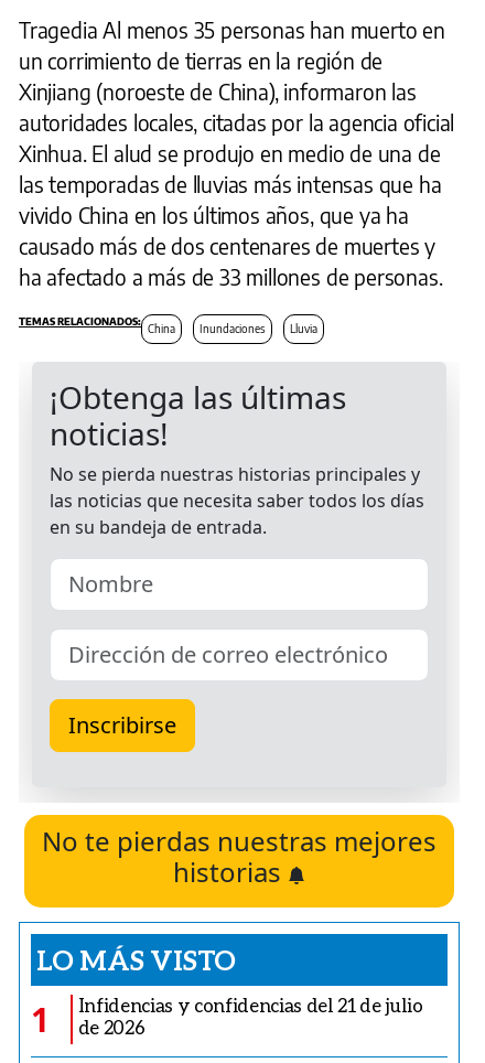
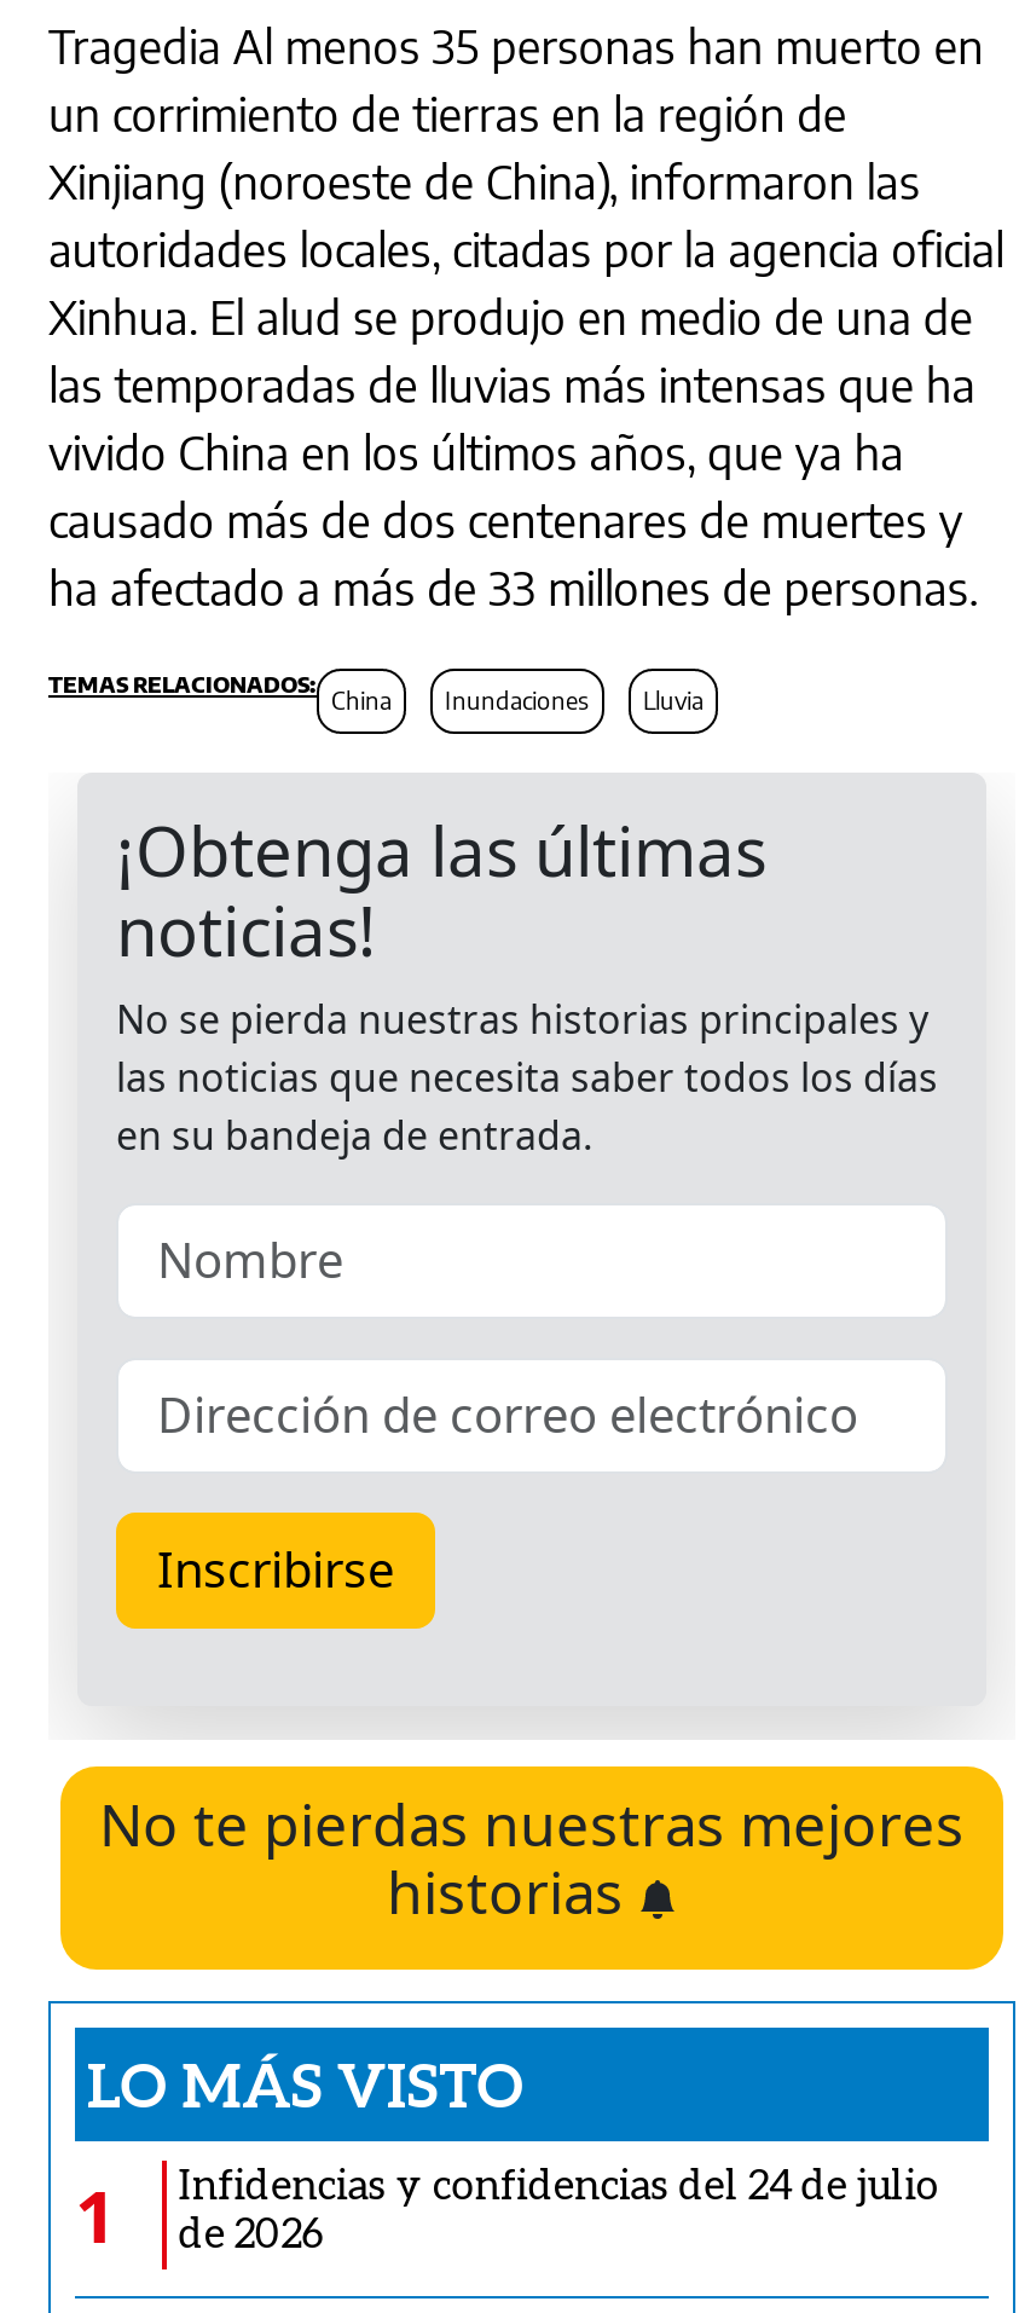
[78,994,423,1017] Infidencias y confidencias del 21 de julio -> [178,2159,939,2210] Infidencias y confidencias del 24 de julio

